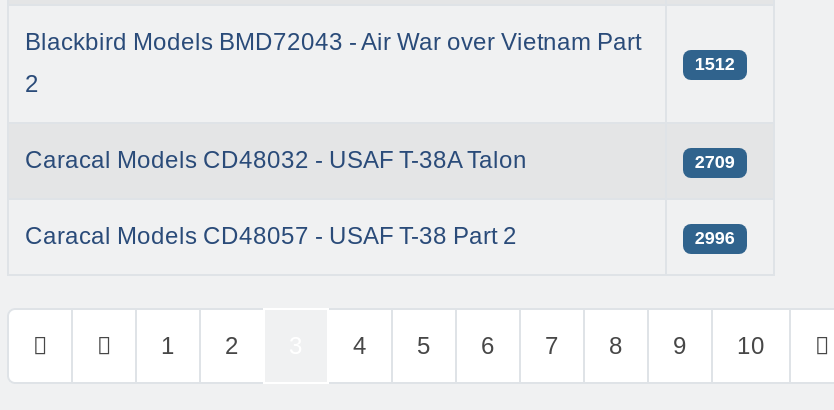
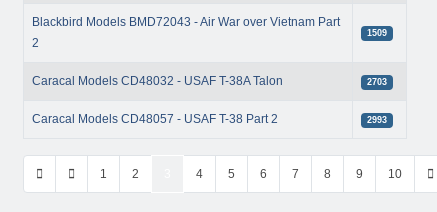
[695,54,735,74] 1512 -> [367,28,387,38] 1509
[695,152,735,172] 2709 -> [367,77,387,87] 2703
[695,228,735,248] 2996 -> [367,115,387,125] 2993

